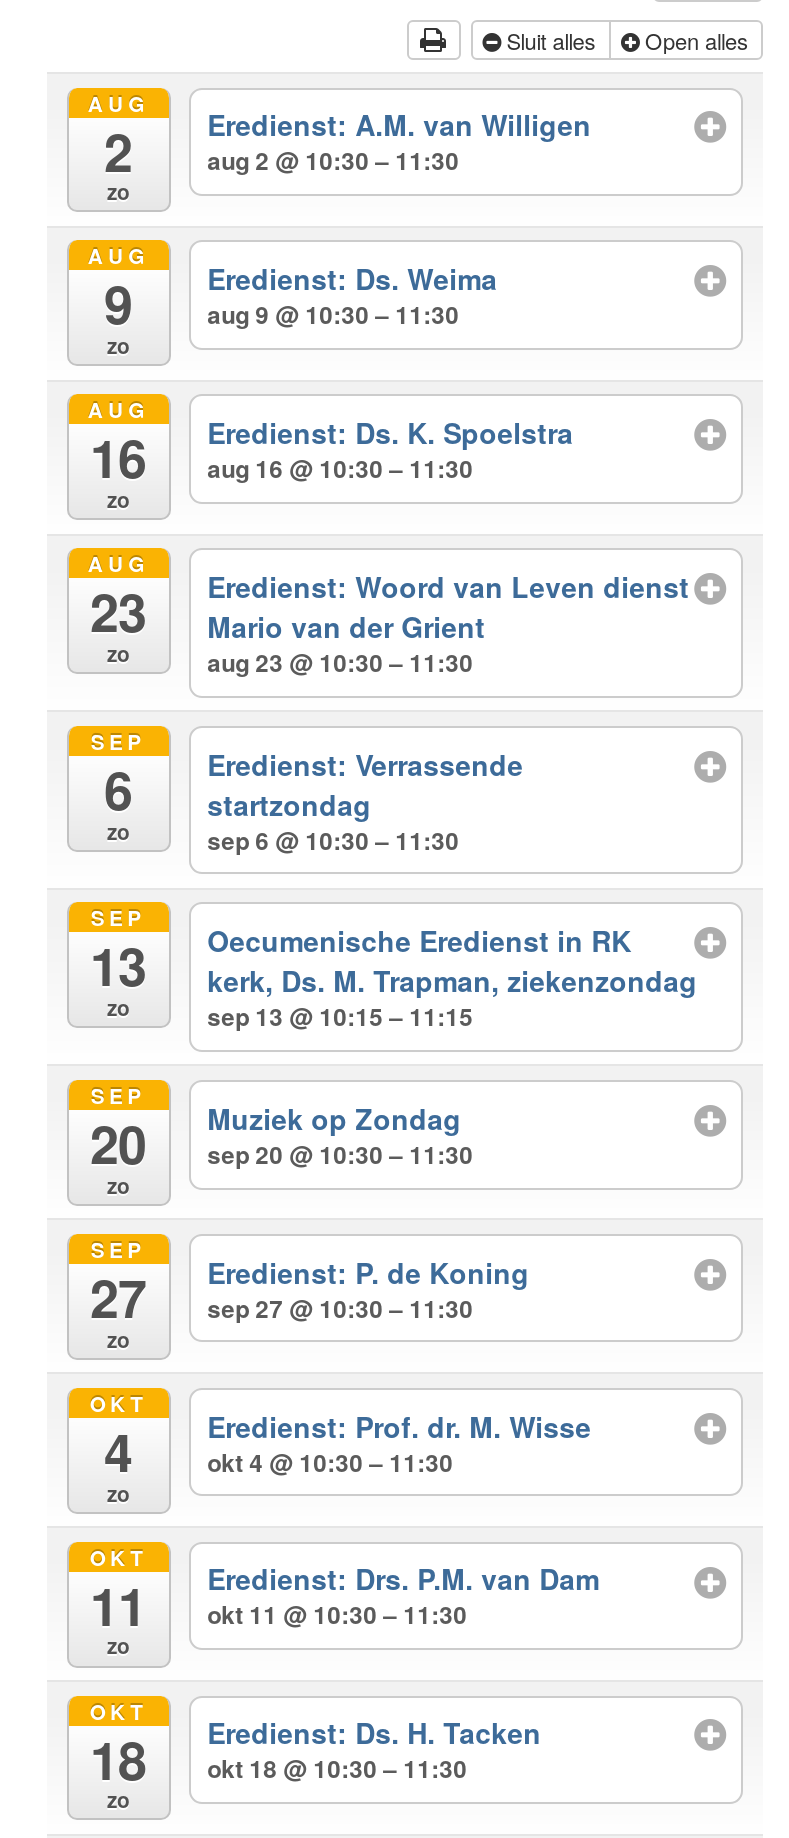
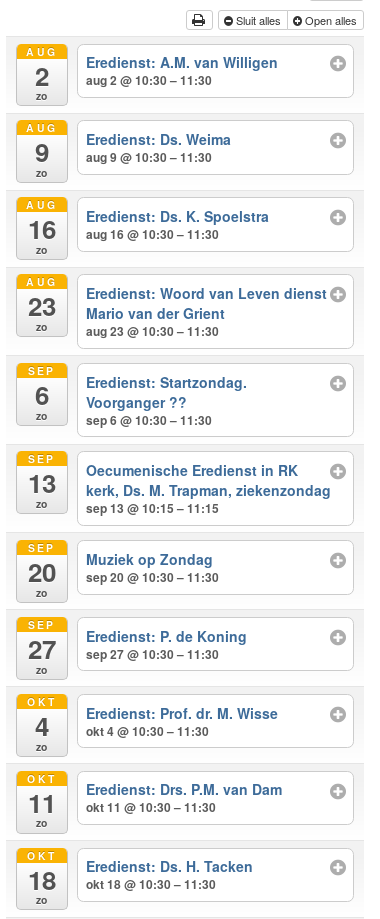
[207,743,523,823] Eredienst: Verrassende | startzondag -> [86,372,247,412] Eredienst: Startzondag. | Voorganger ??

